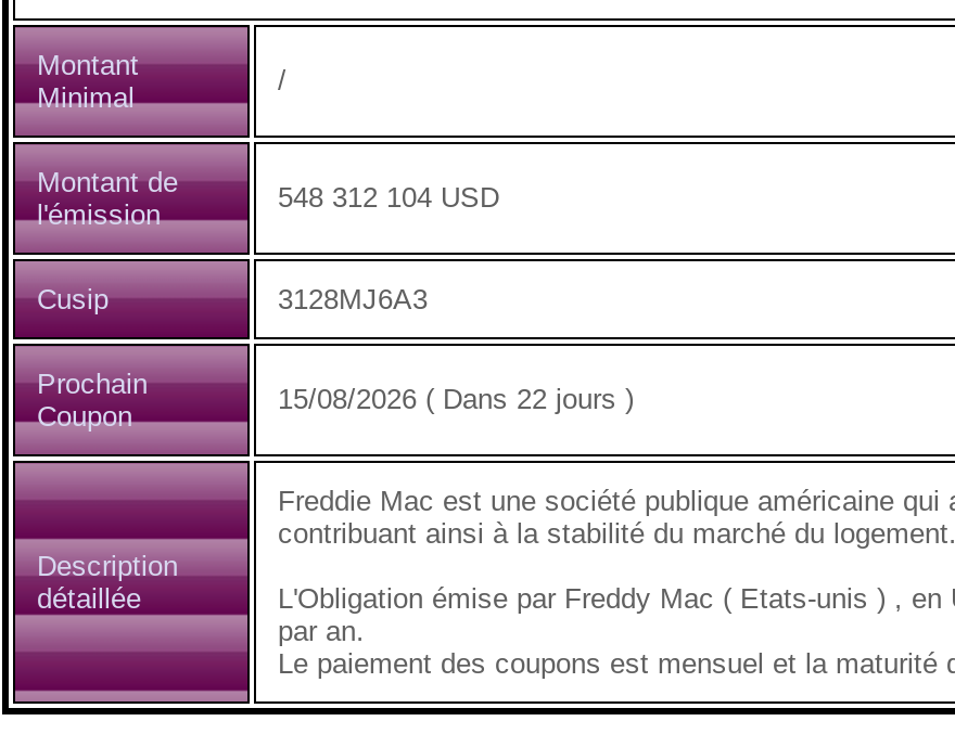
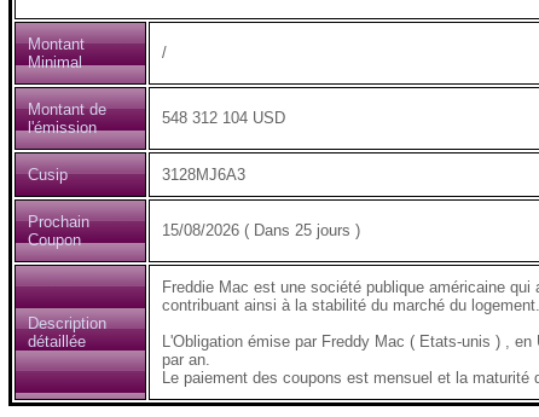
[278,383,634,415] 15/08/2026 ( Dans 22 jours ) -> [162,221,360,239] 15/08/2026 ( Dans 25 jours )

